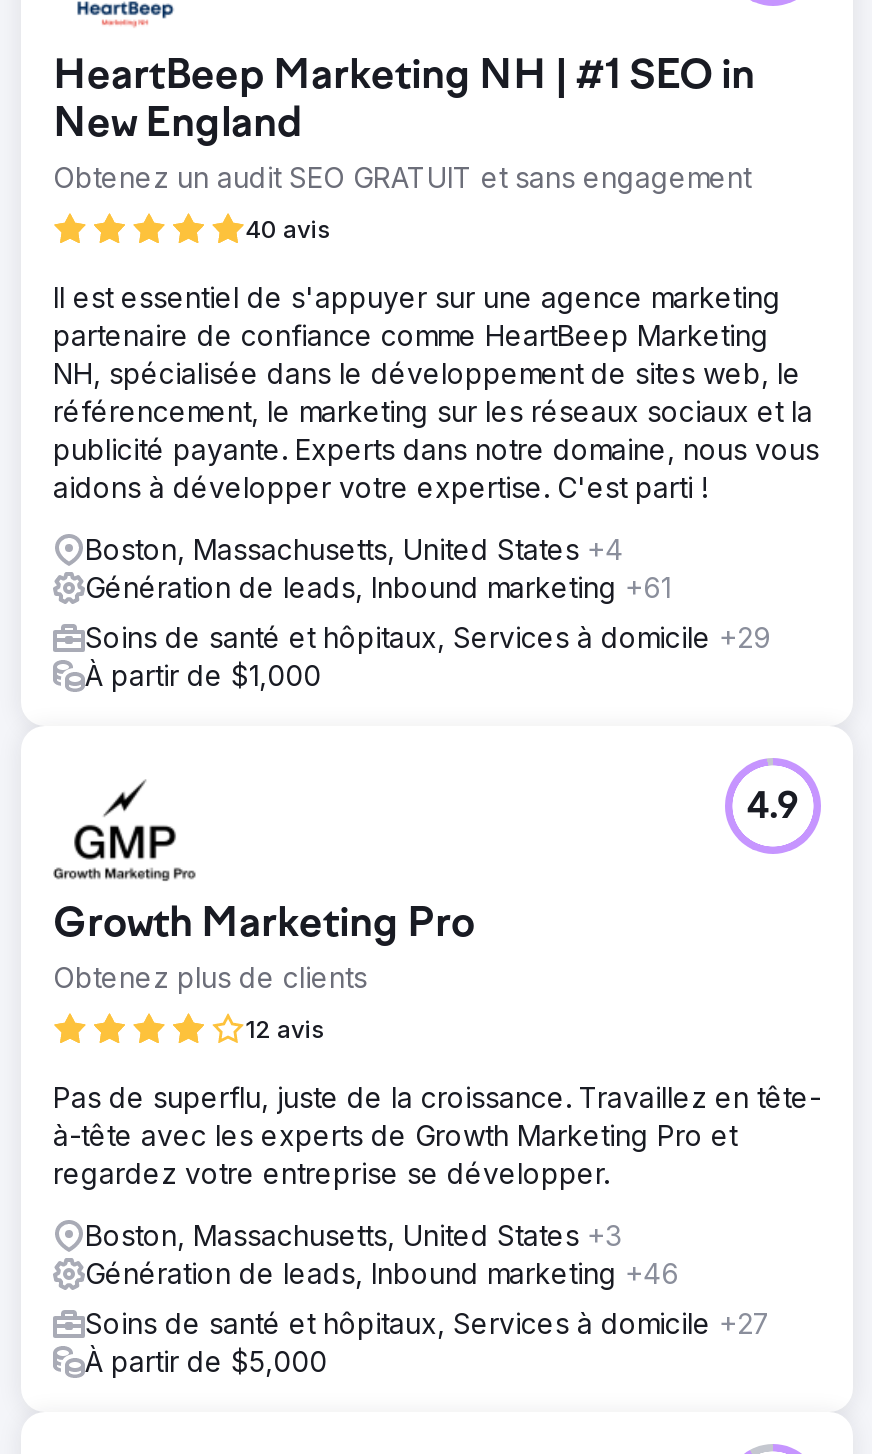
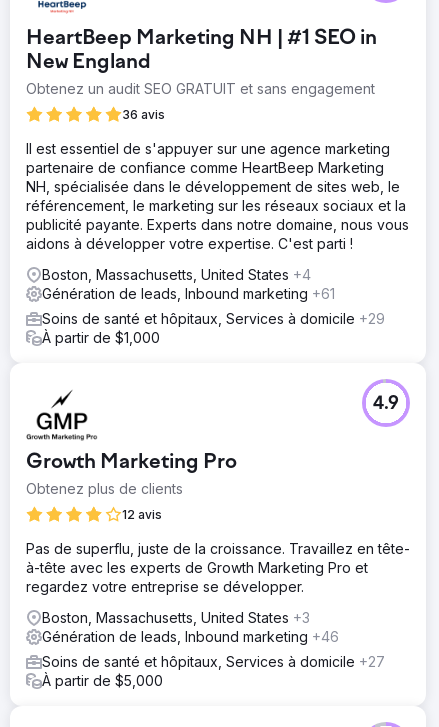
[245,214,331,244] 40 avis -> [122,107,165,122] 36 avis

